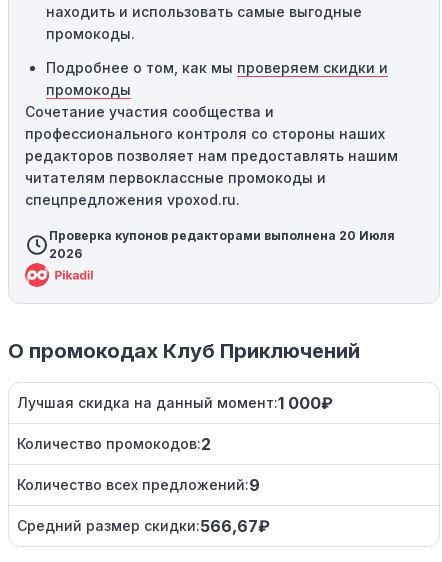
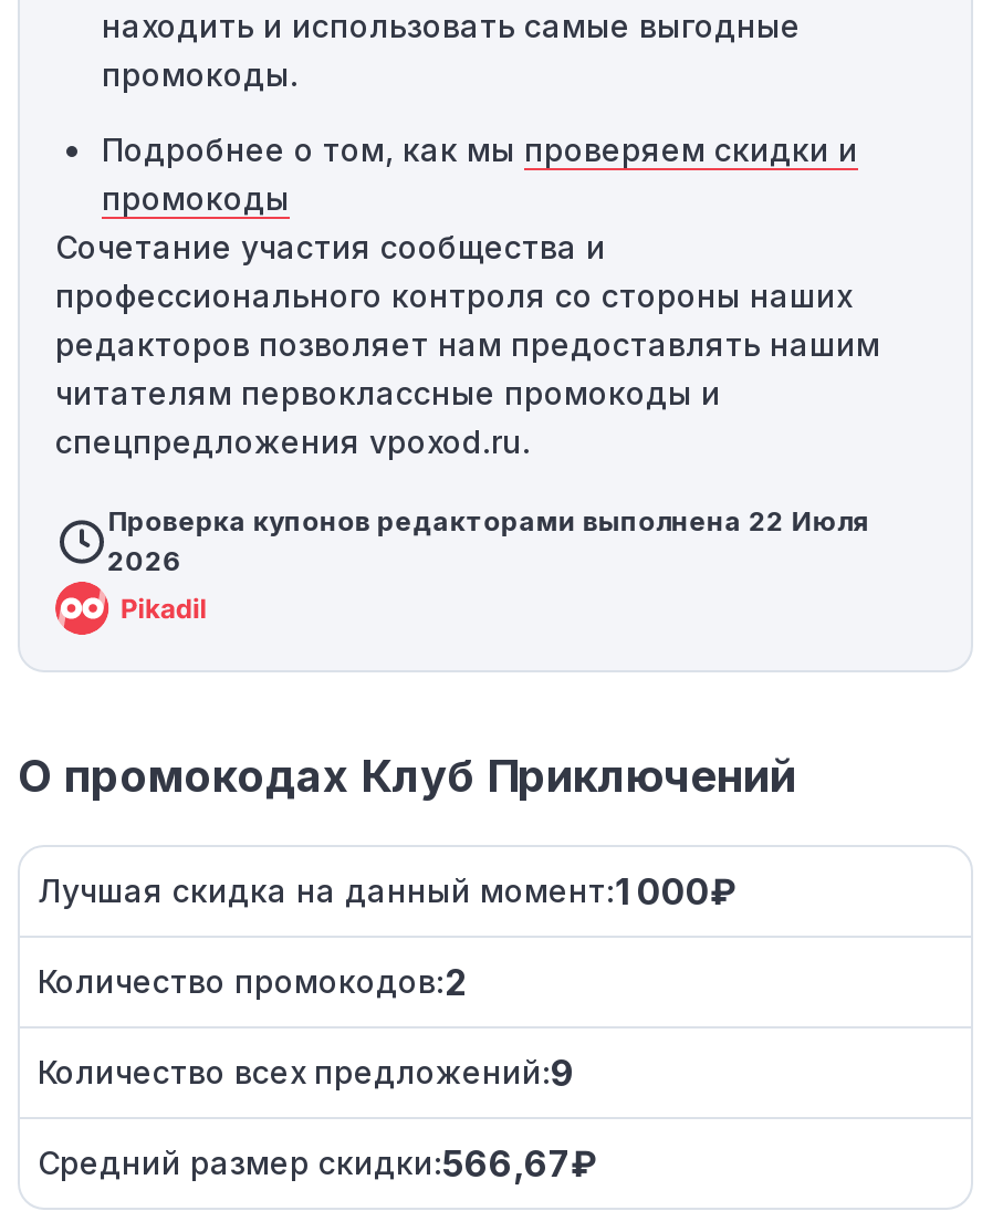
[48,228,394,243] Проверка купонов редакторами выполнена 20 Июля -> [107,505,871,538] Проверка купонов редакторами выполнена 22 Июля

